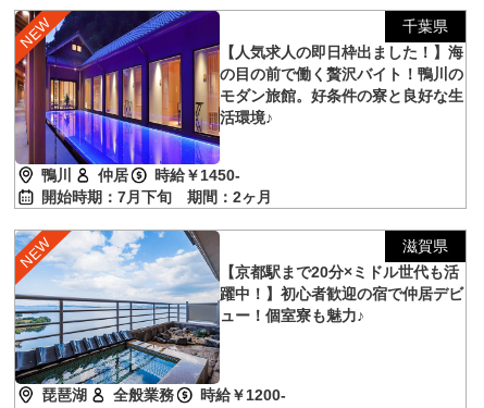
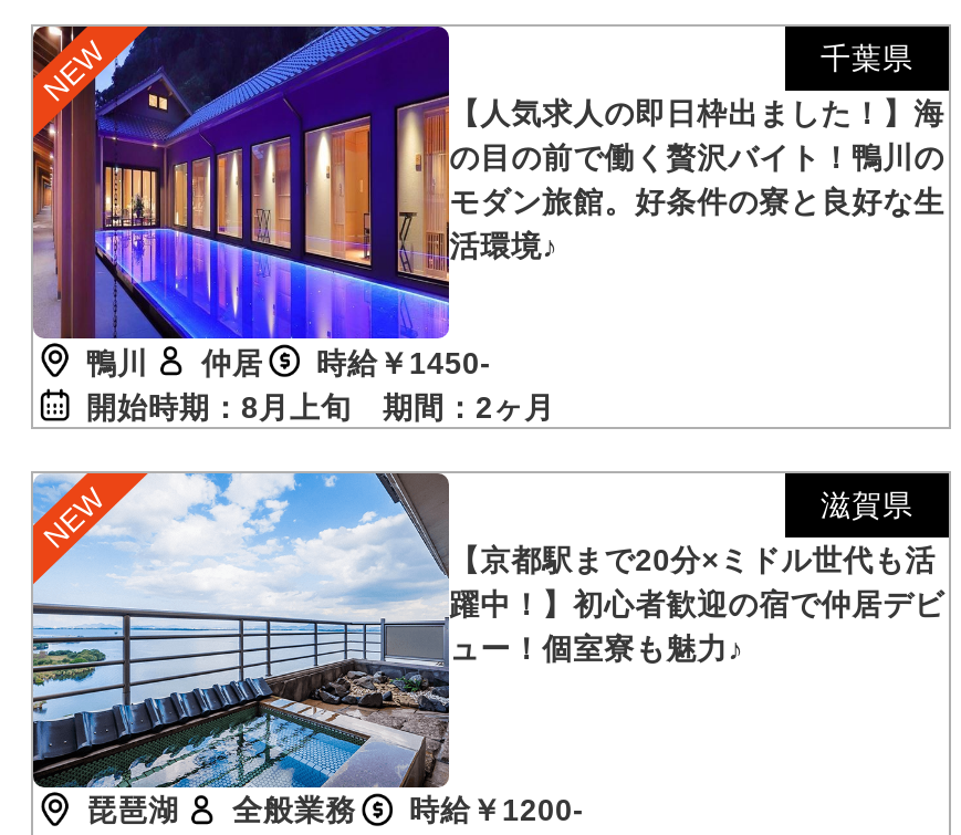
[41,190,272,206] 開始時期：7月下旬期間：2ヶ月 -> [86,391,555,424] 開始時期：8月上旬期間：2ヶ月

